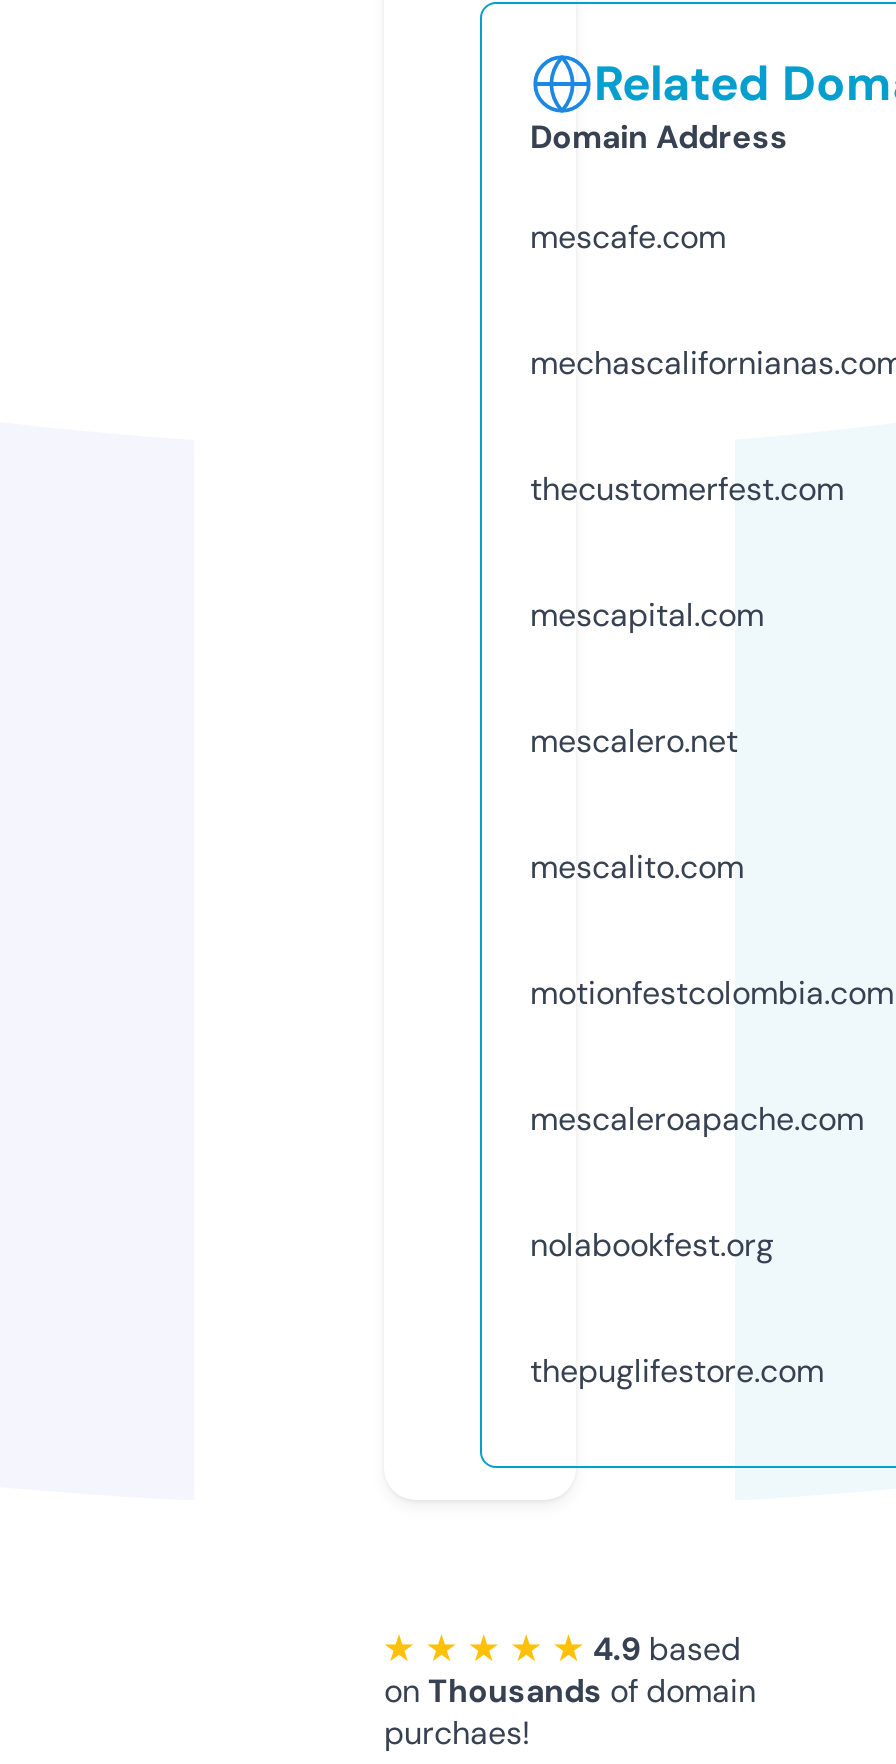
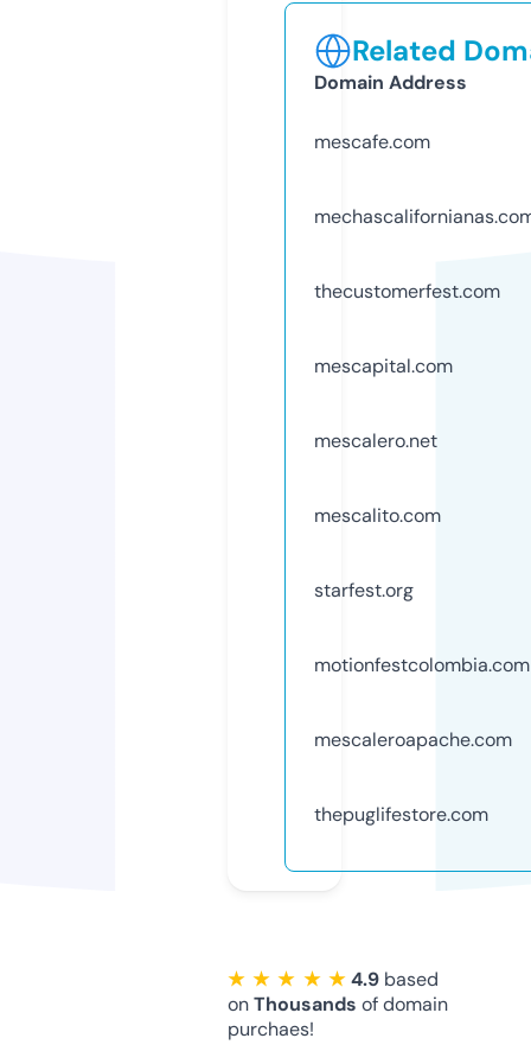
none -> [314,577,414,602] starfest.org
moved [530,972,894,1140] -> [314,652,530,752]: motionfestcolombia.com | mescaleroapache.com
[530,1224,774,1266] nolabookfest.org -> none

